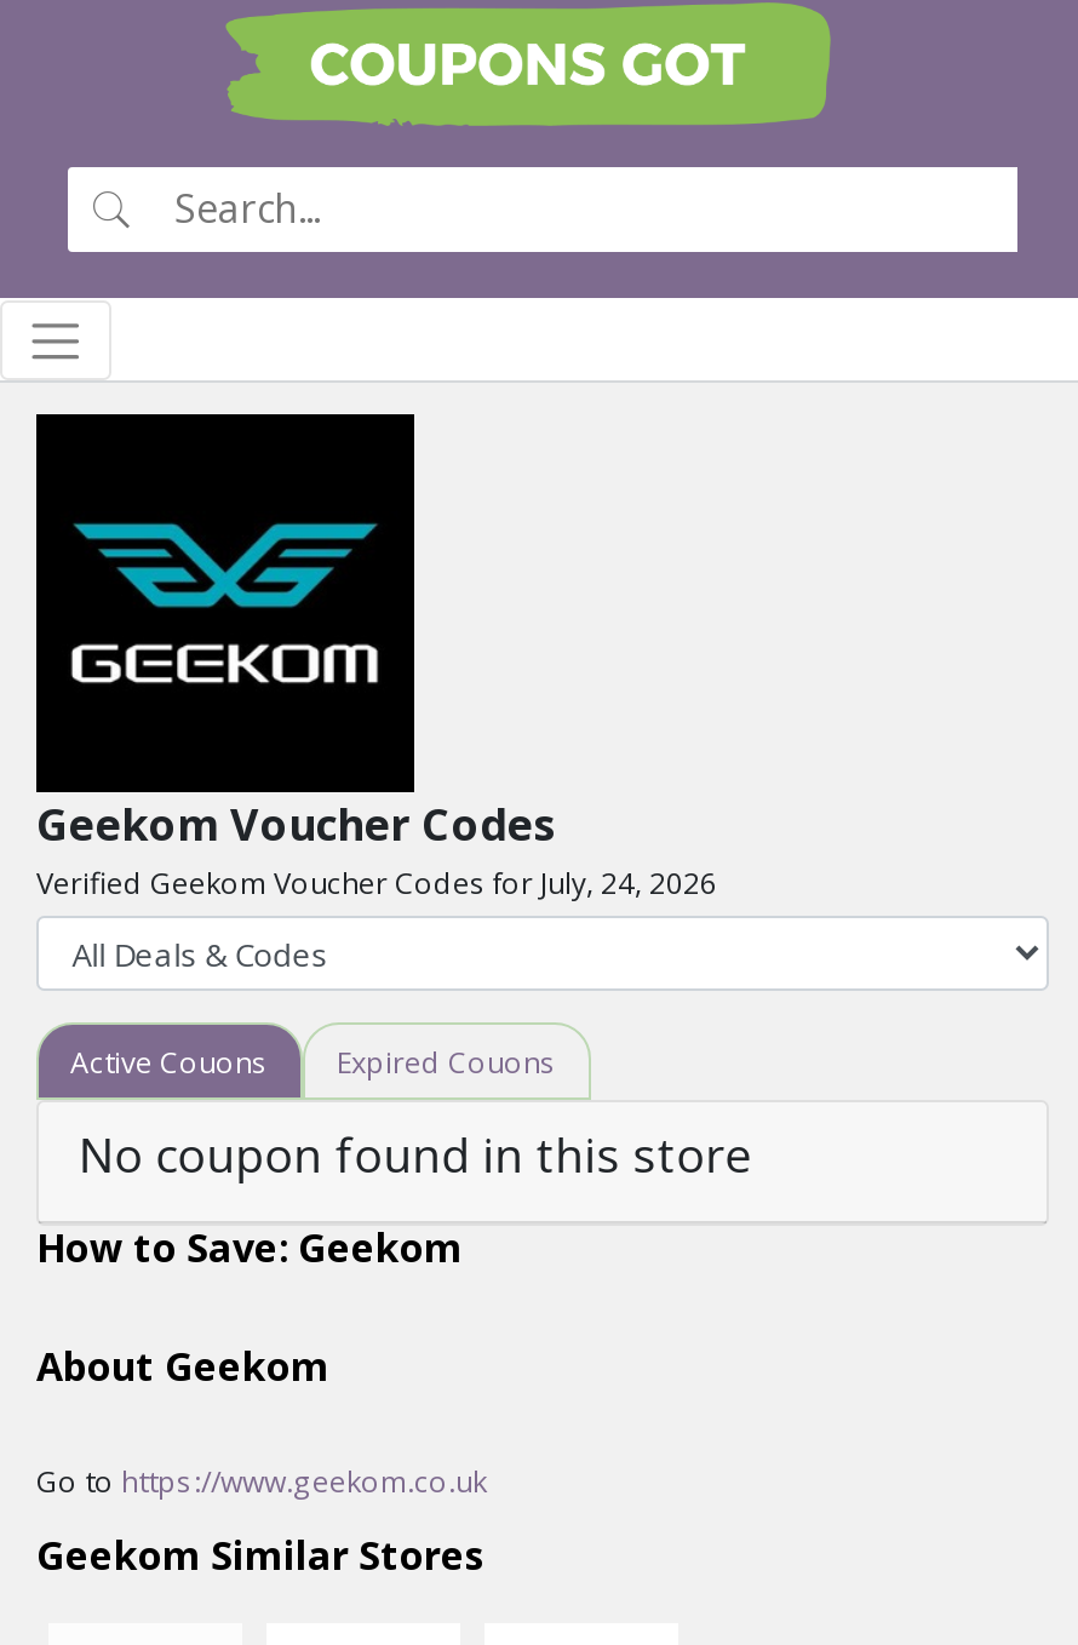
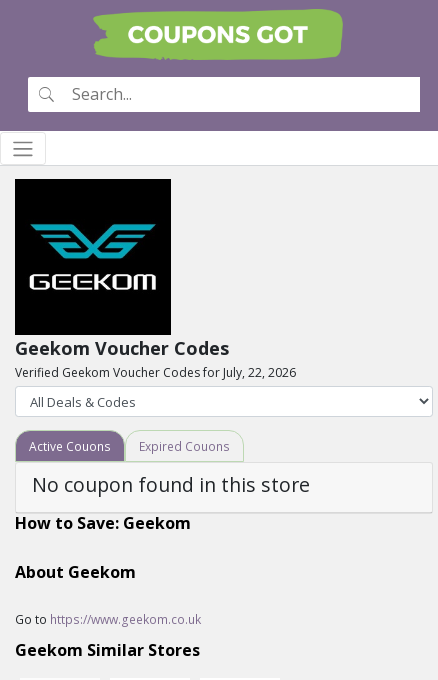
[36,862,717,903] Verified Geekom Voucher Codes for July, 24, 2026 -> [15,364,296,381] Verified Geekom Voucher Codes for July, 22, 2026

